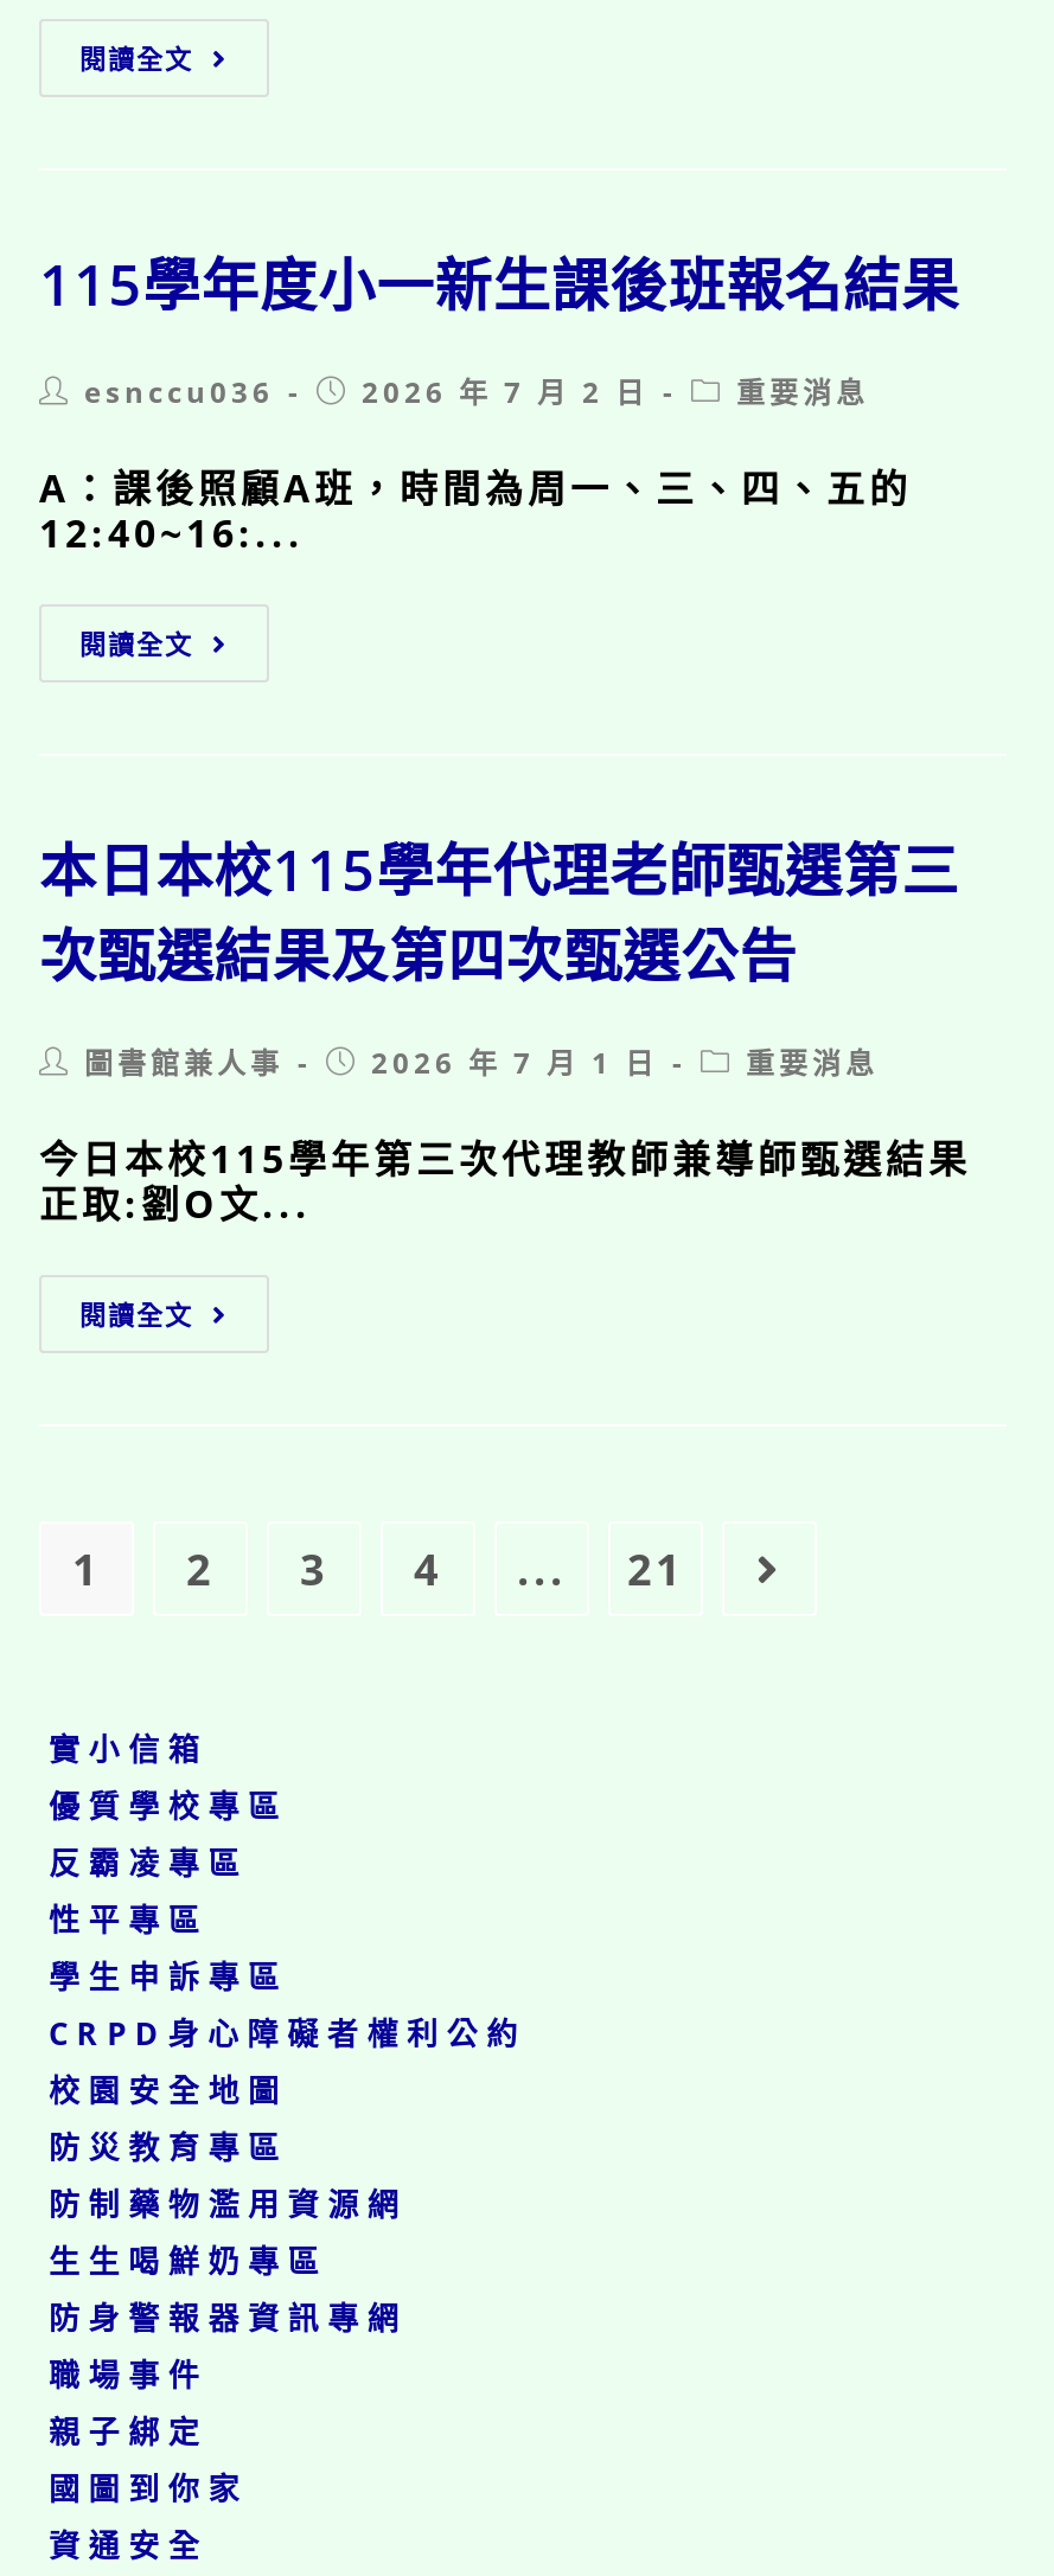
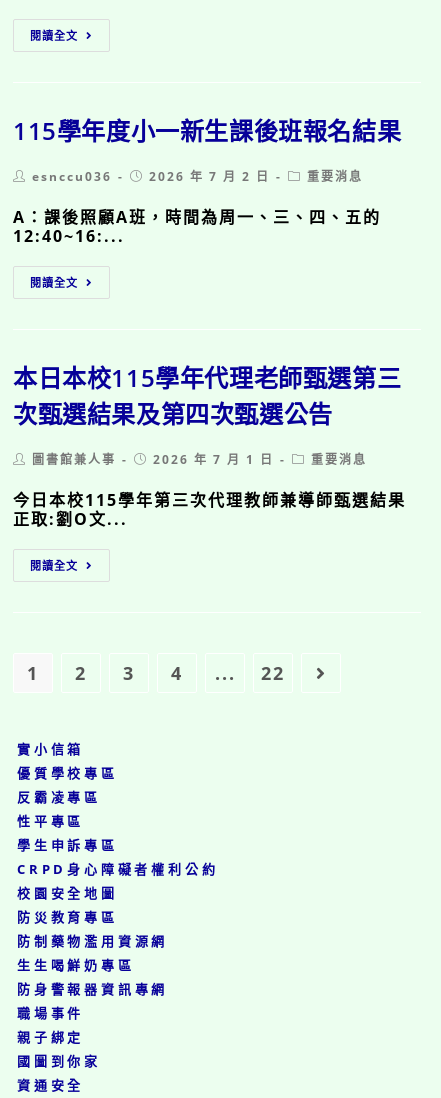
[627,1540,684,1597] 21 -> [261,661,285,685] 22

